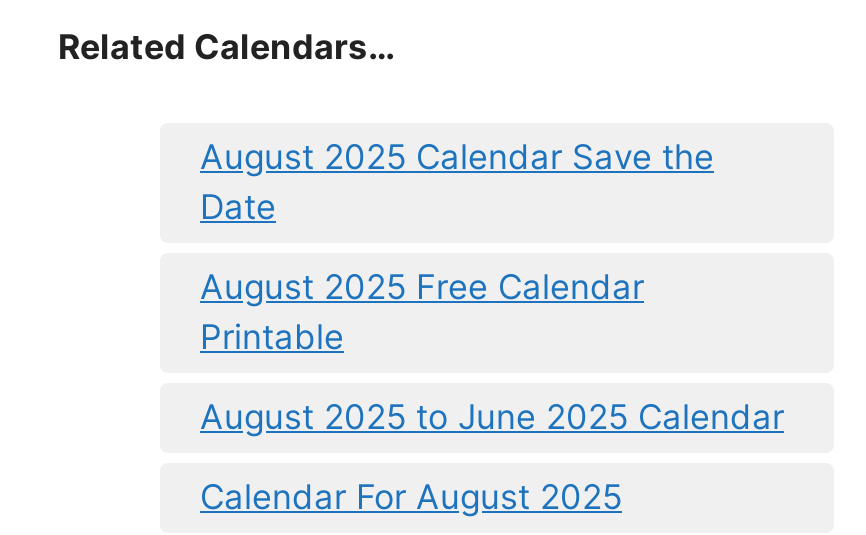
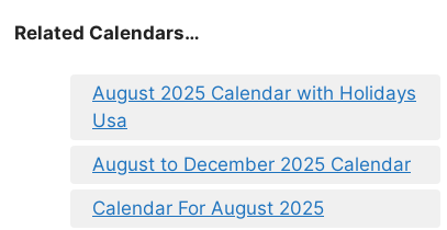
[200,138,784,438] August 2025 Calendar Save the | Date | August 2025 Free Calendar | Printable | August 2025 to June 2025 Calendar -> [92,83,416,176] August 2025 Calendar with Holidays | Usa | August to December 2025 Calendar

